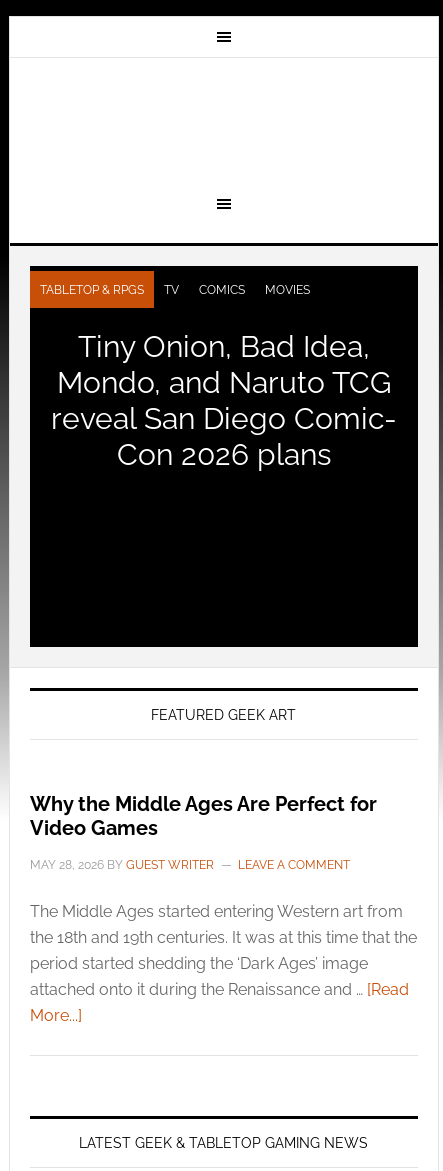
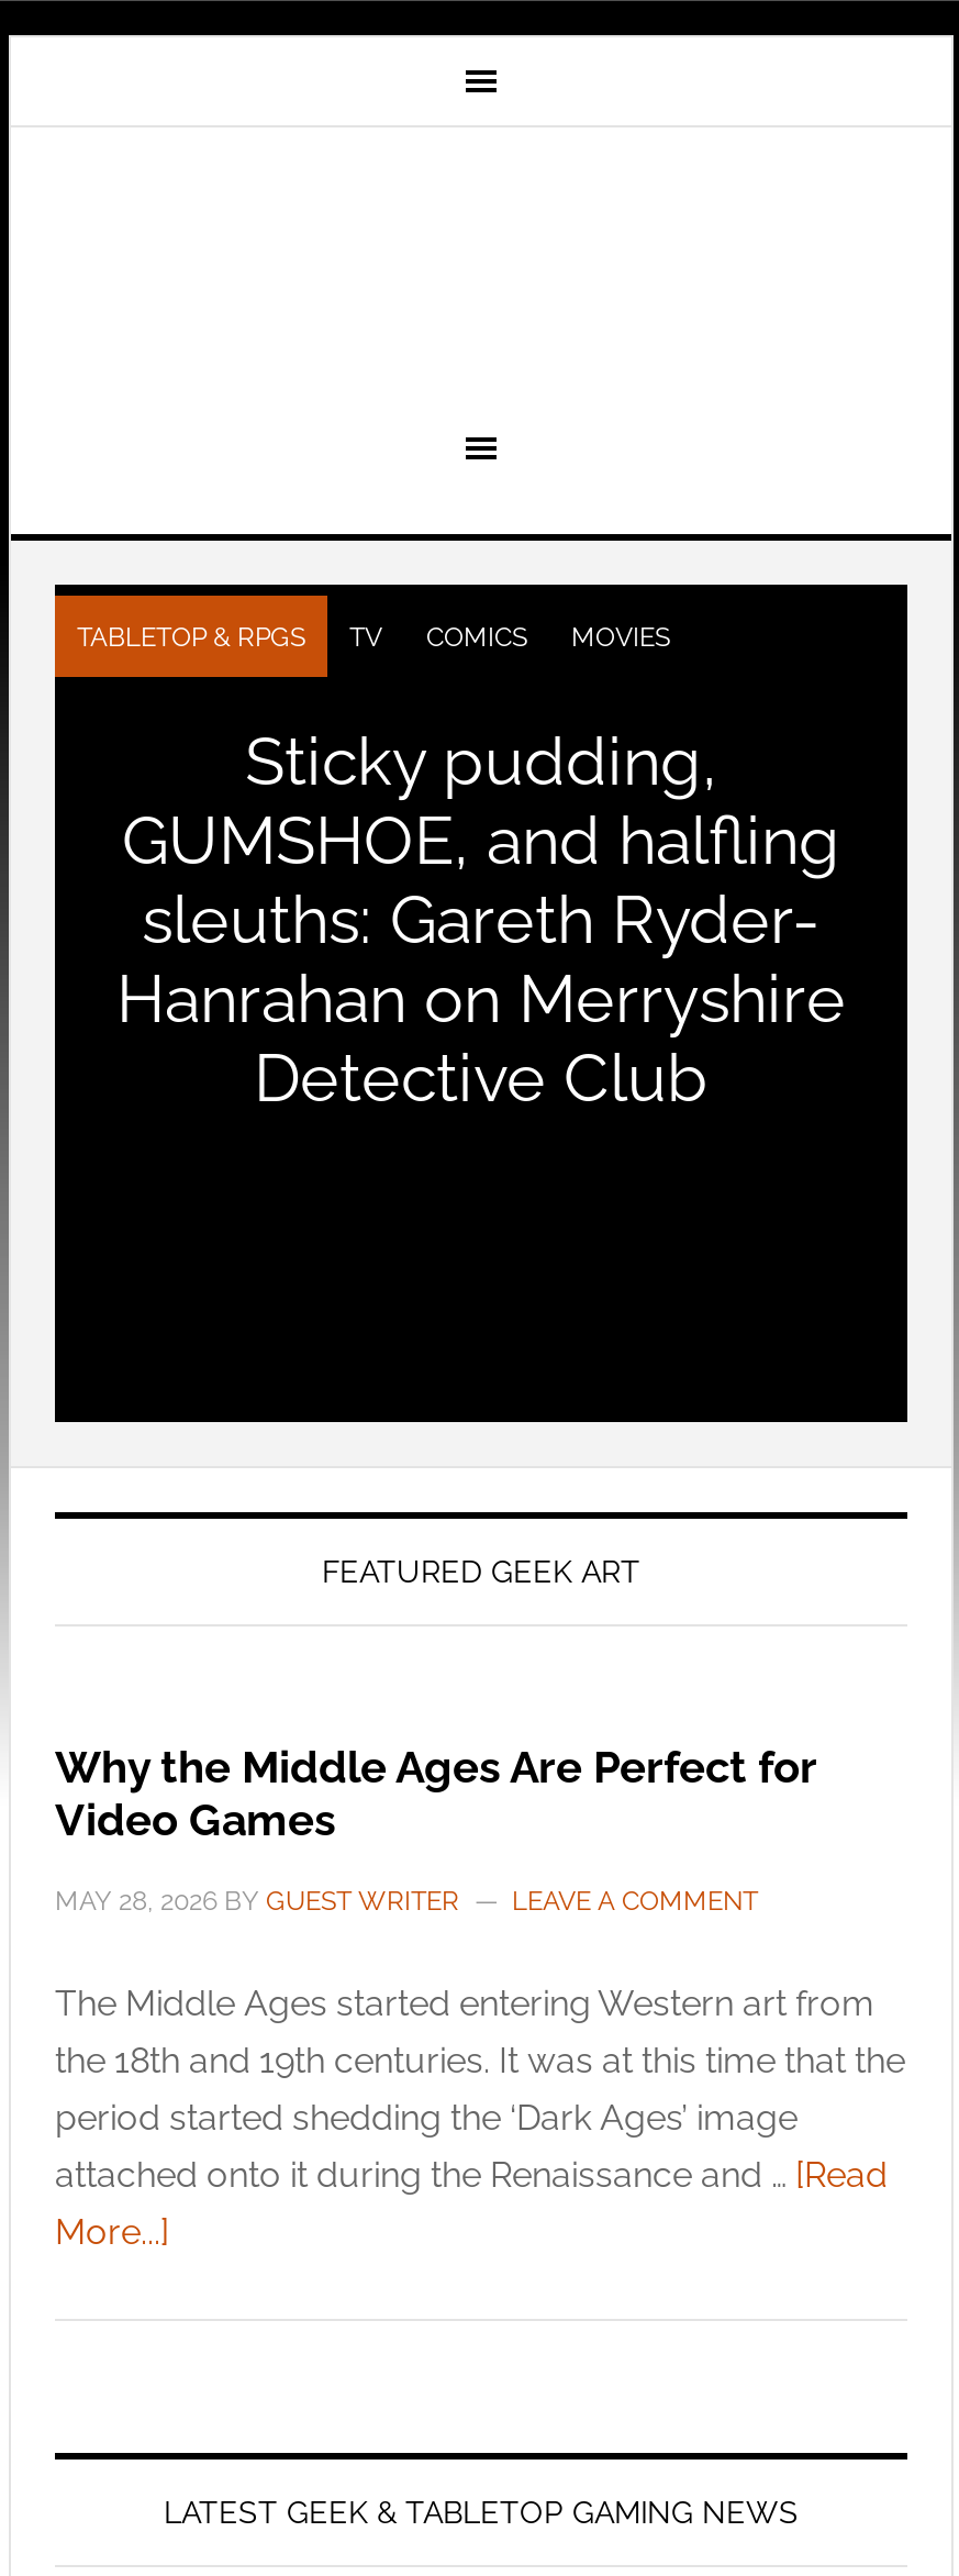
[51,329,397,472] Tiny Onion, Bad Idea, | Mondo, and Naruto TCG | reveal San Diego Comic- | Con 2026 plans -> [116,723,846,1117] Sticky pudding, | GUMSHOE, and halfling | sleuths: Gareth Ryder- | Hanrahan on Merryshire | Detective Club

